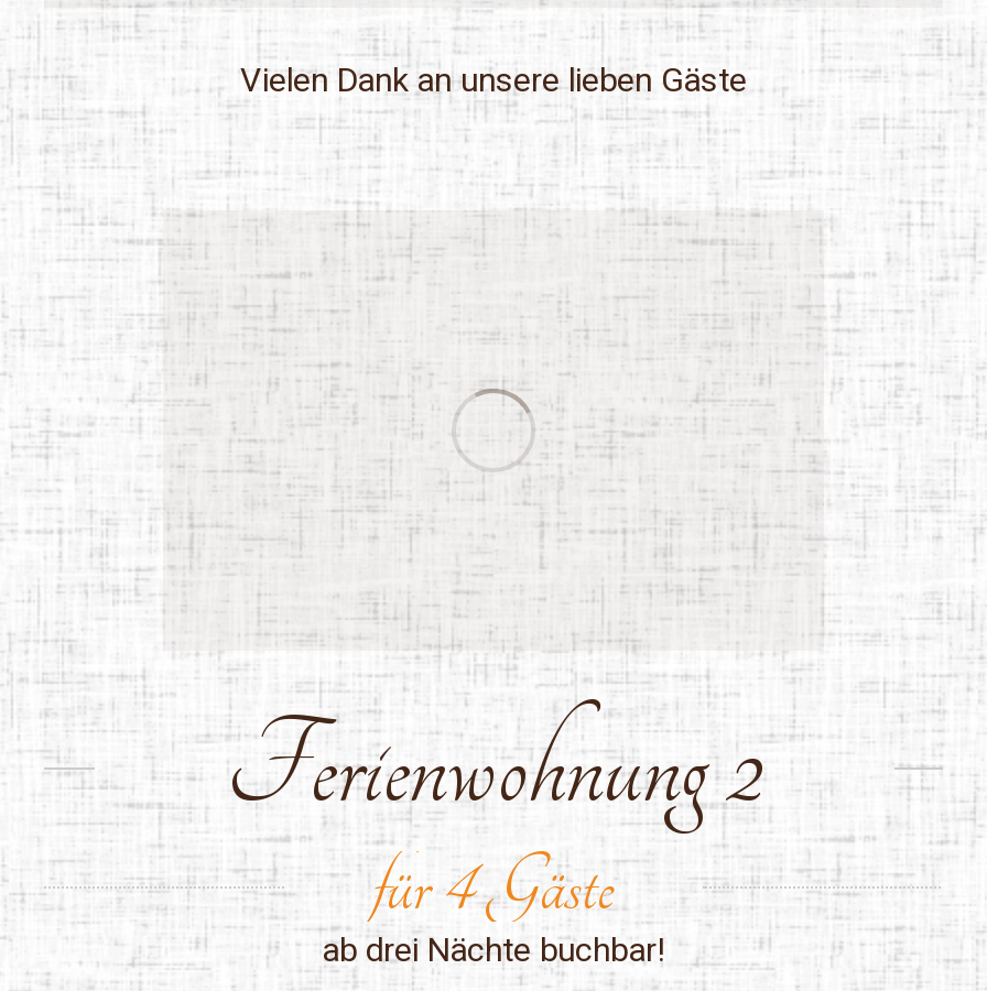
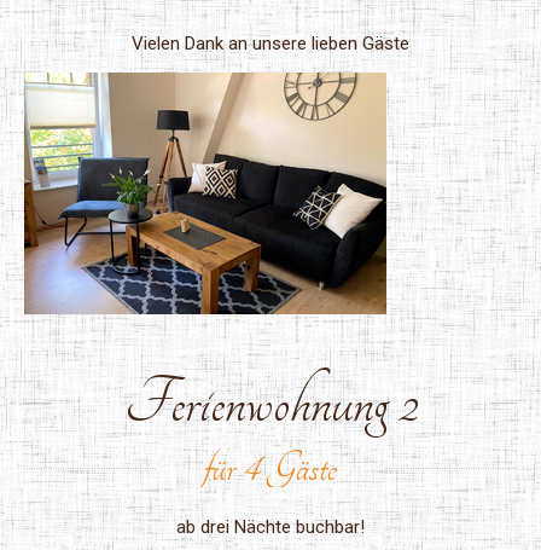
none -> [23,71,388,315] [image]

